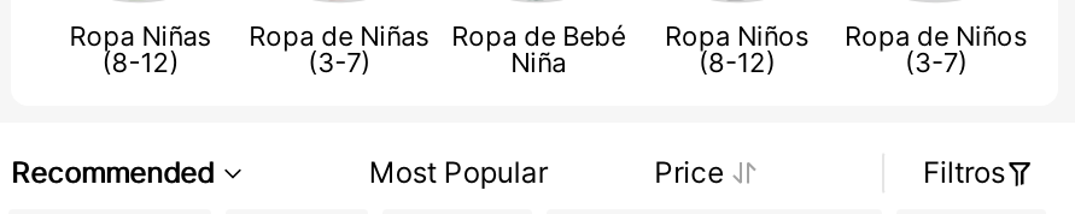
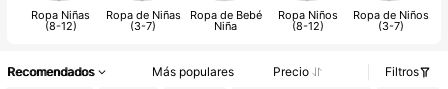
[11,155,724,191] Recommended | Most Popular | Price -> [7,64,309,79] Recomendados | Más populares | Precio

